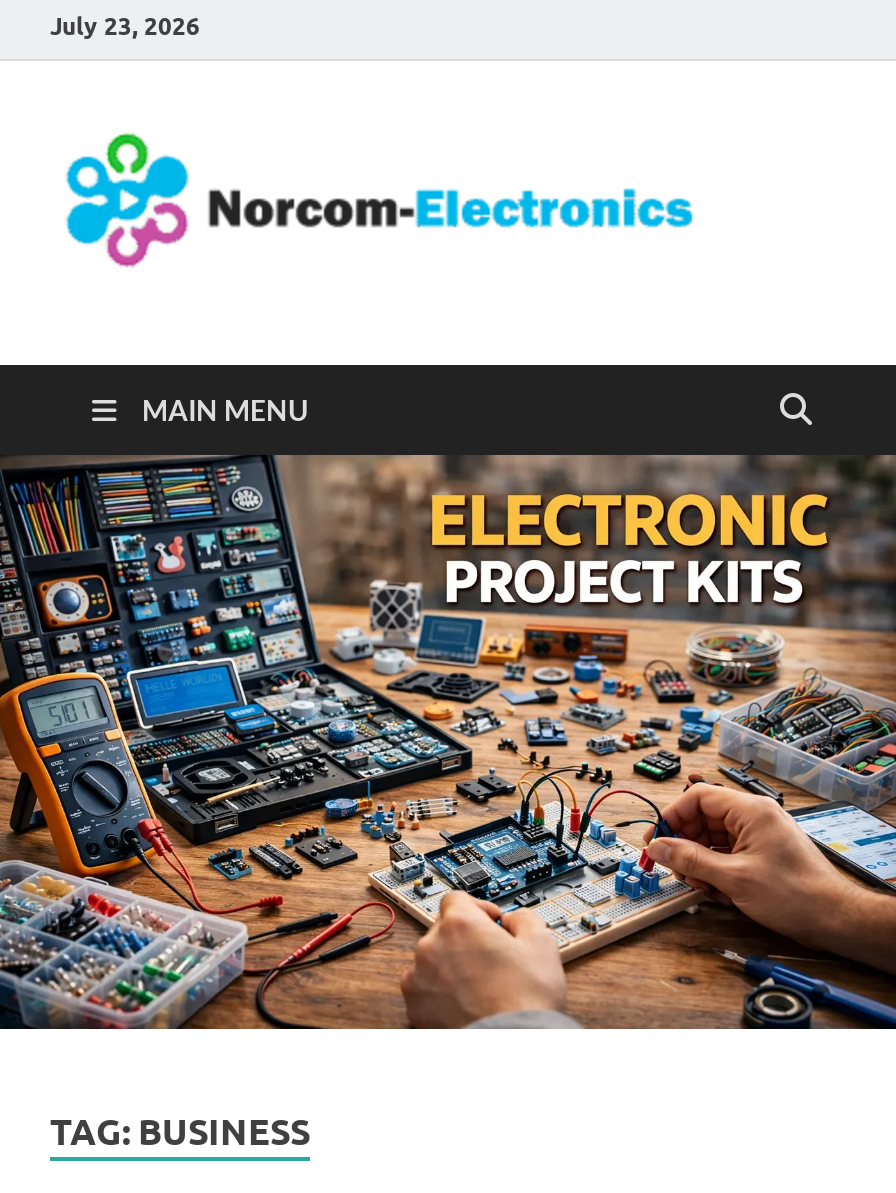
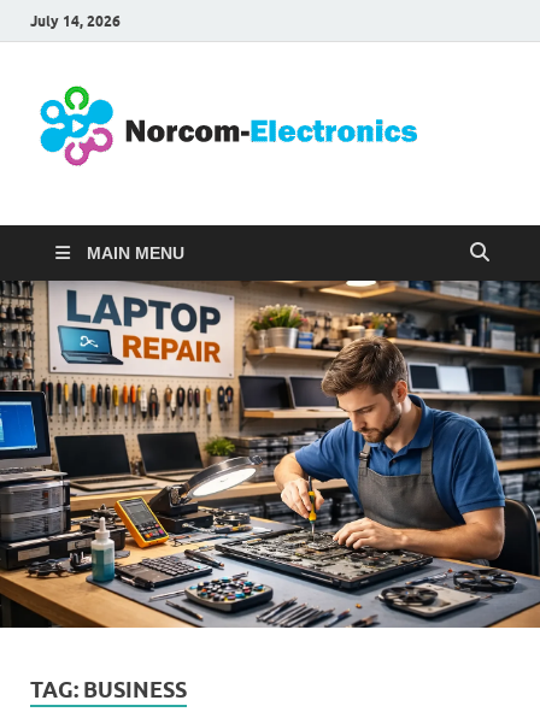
[50,10,200,40] July 23, 2026 -> [30,11,121,30] July 14, 2026
[6,453,890,1031] [image] -> [4,279,536,629] [image]

